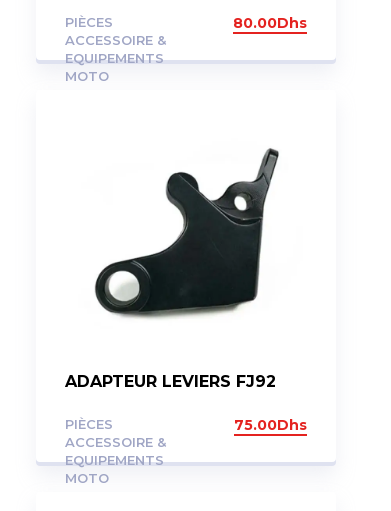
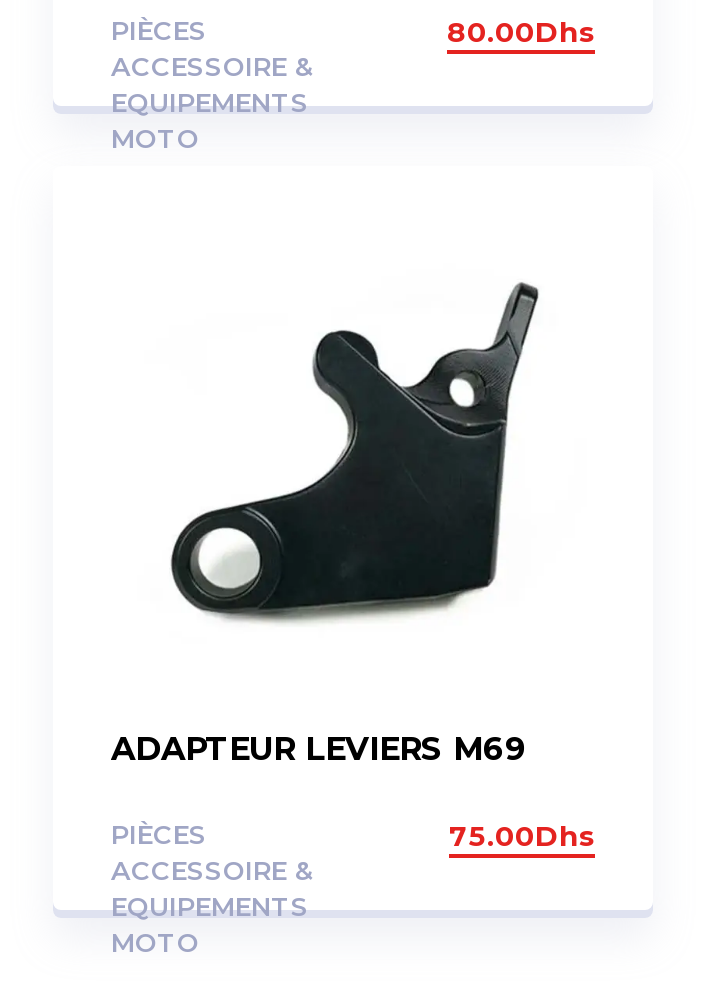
[65,372,276,391] ADAPTEUR LEVIERS FJ92 -> [111,730,527,768] ADAPTEUR LEVIERS M69

